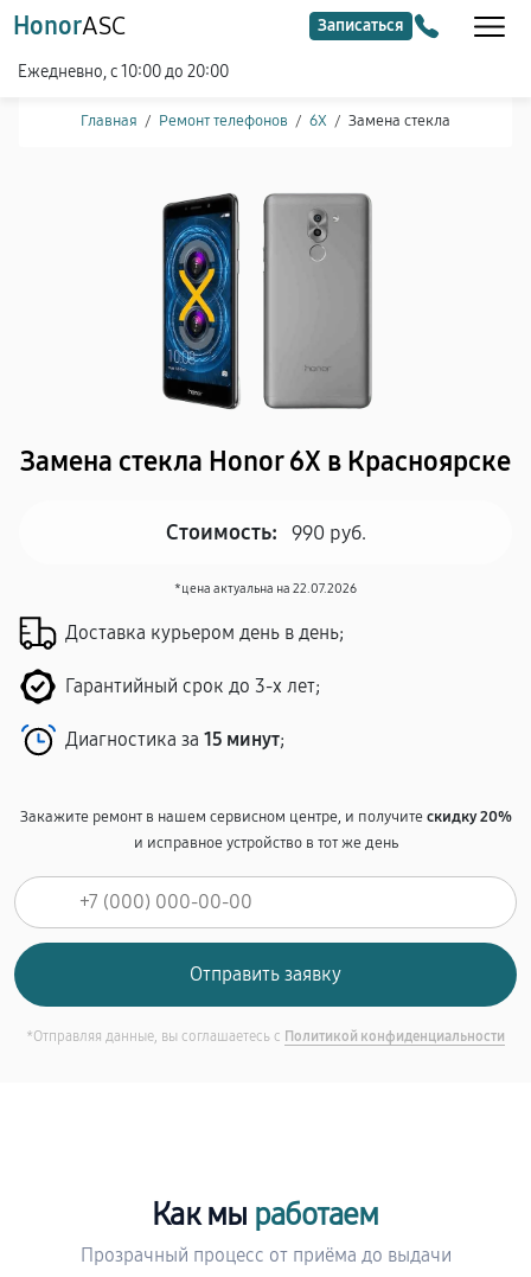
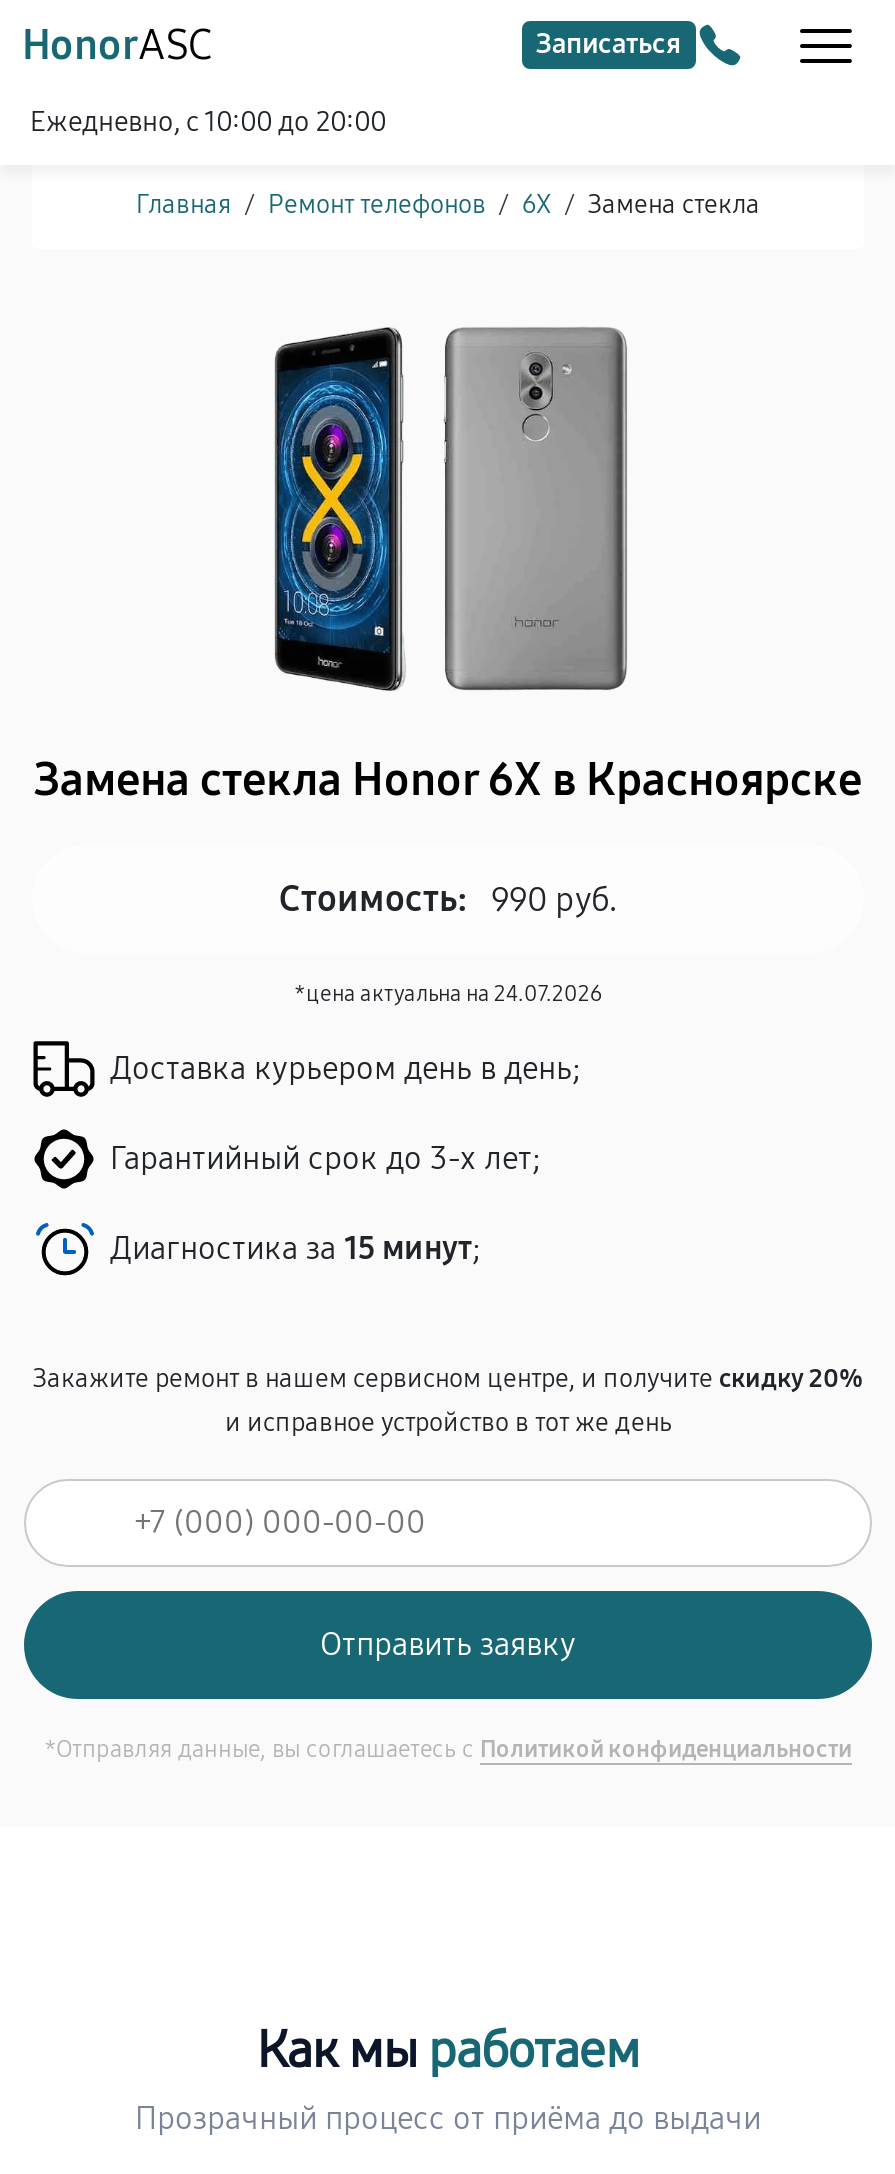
[174,581,357,596] *цена актуальна на 22.07.2026 -> [294,981,602,1007] *цена актуальна на 24.07.2026

